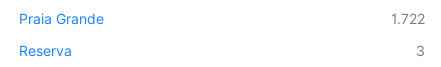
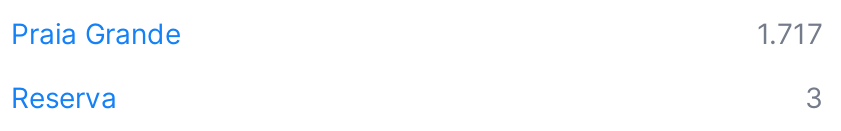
[391,10,425,27] 1.722 -> [757,15,823,49] 1.717

